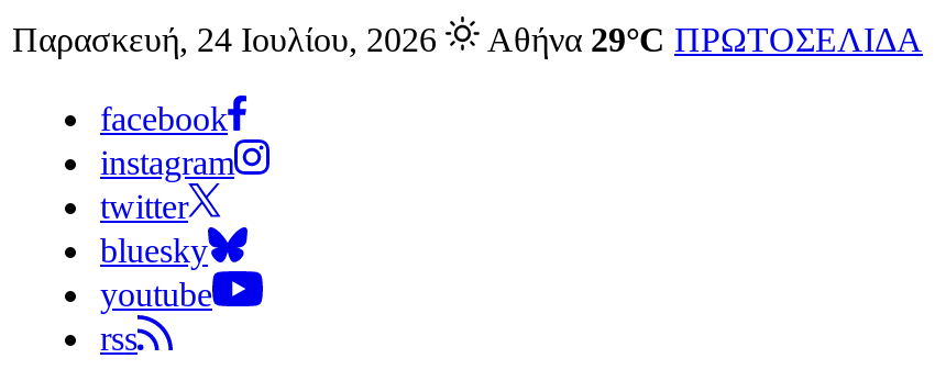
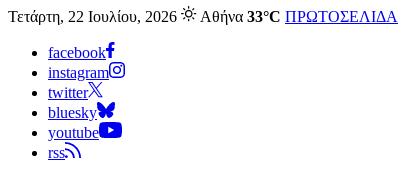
[12,21,437,58] Παρασκευή, 24 Ιουλίου, 2026 -> [8,8,177,25] Τετάρτη, 22 Ιουλίου, 2026
[487,21,923,58] Αθήνα 29°C ΠΡΩΤΟΣΕΛΙΔΑ -> [200,8,398,25] Αθήνα 33°C ΠΡΩΤΟΣΕΛΙΔΑ

